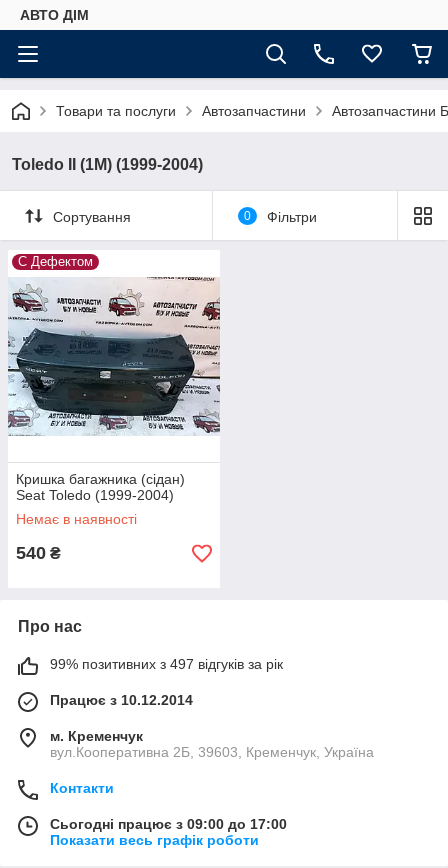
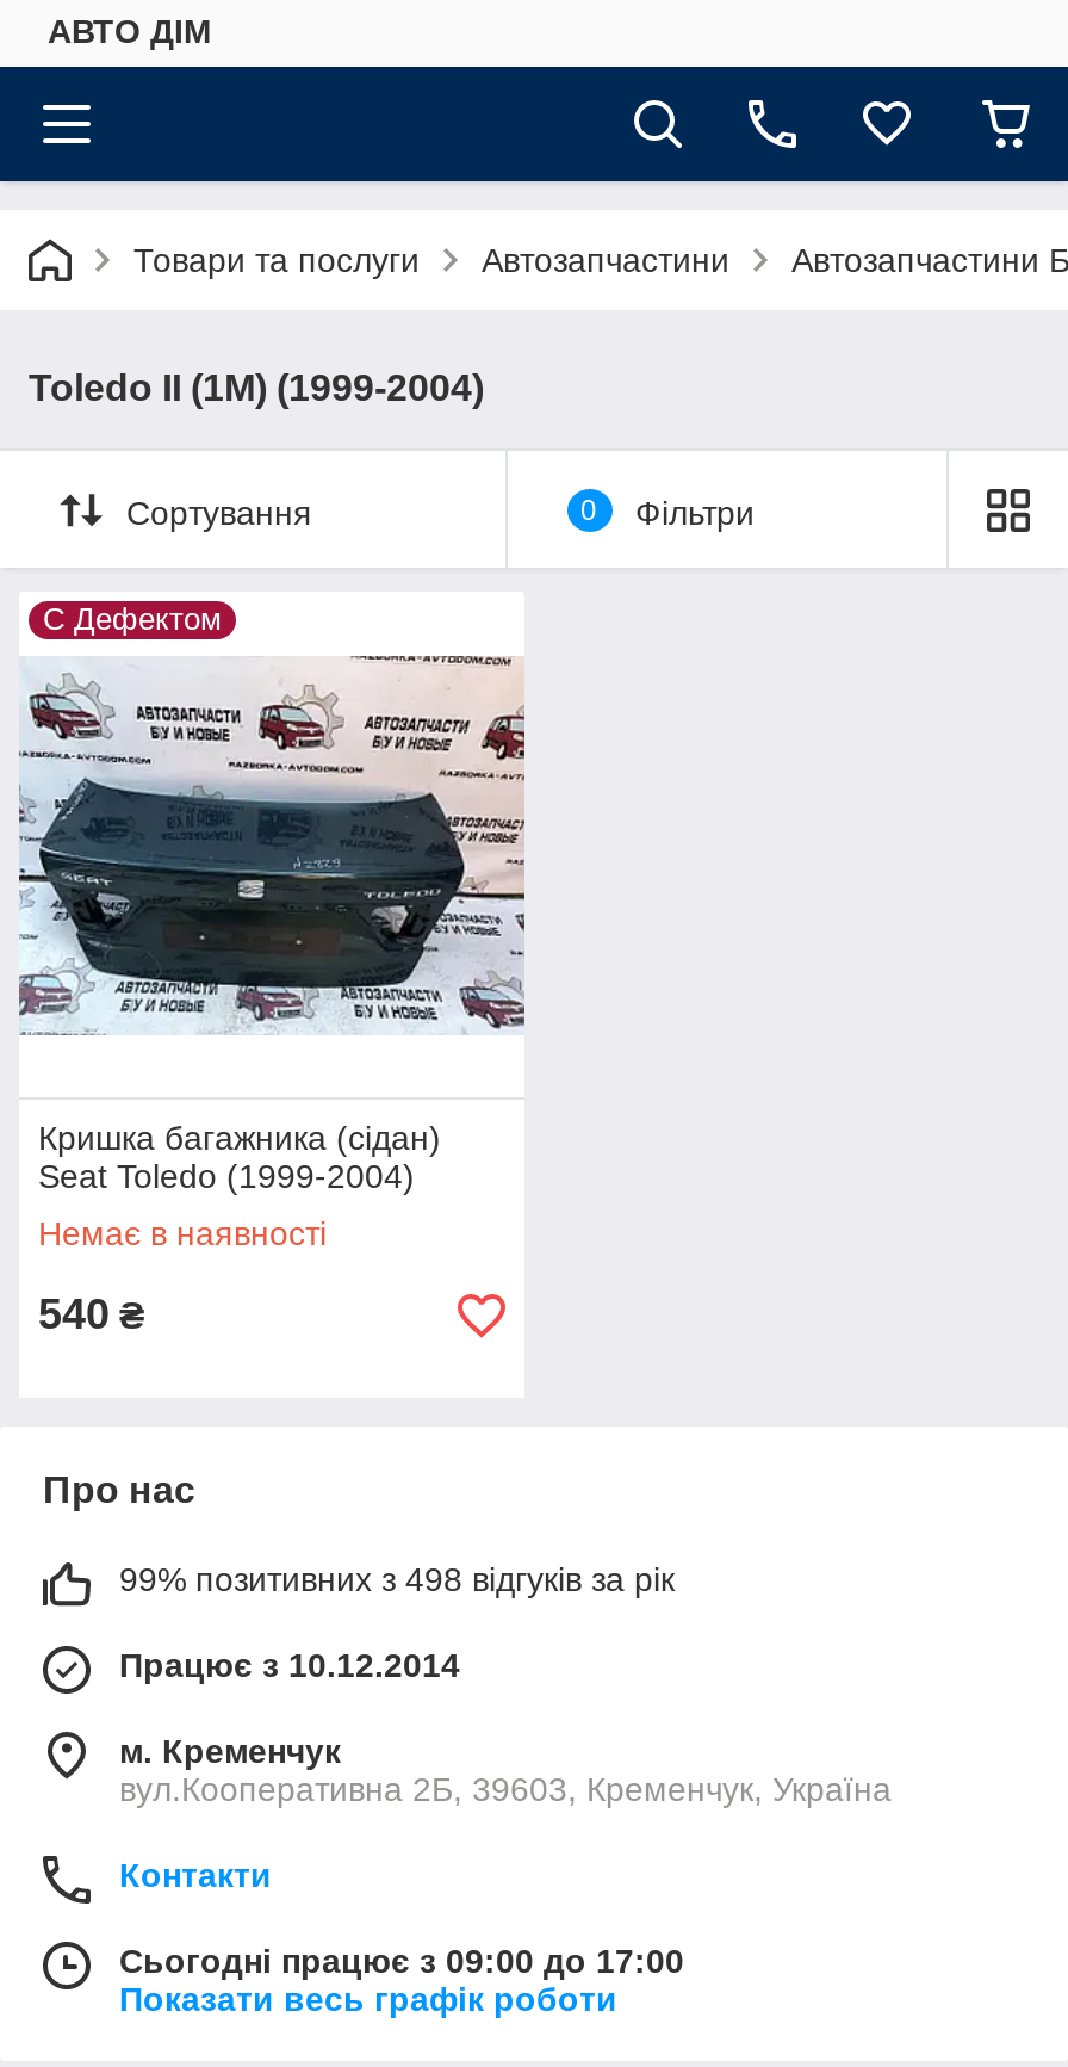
[50,656,283,672] 99% позитивних з 497 відгуків за рік -> [119,1560,675,1598] 99% позитивних з 498 відгуків за рік

